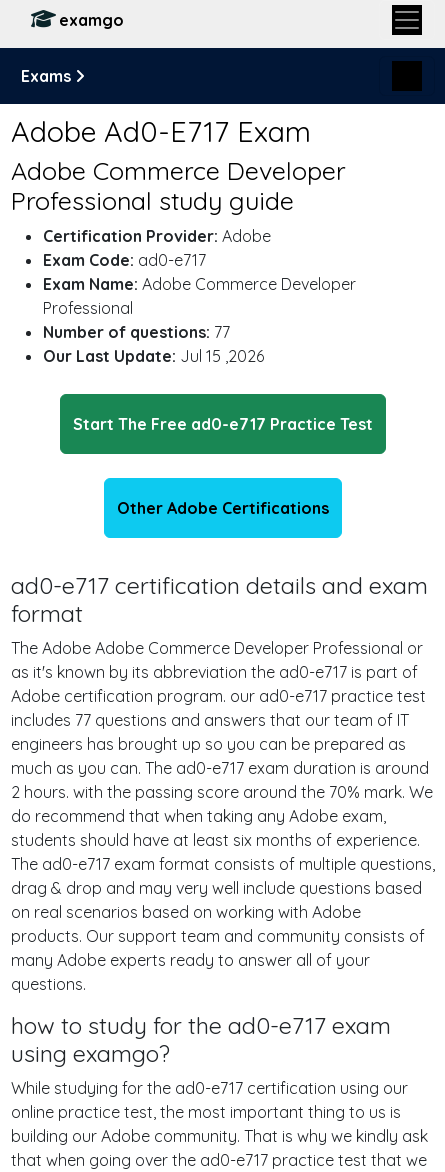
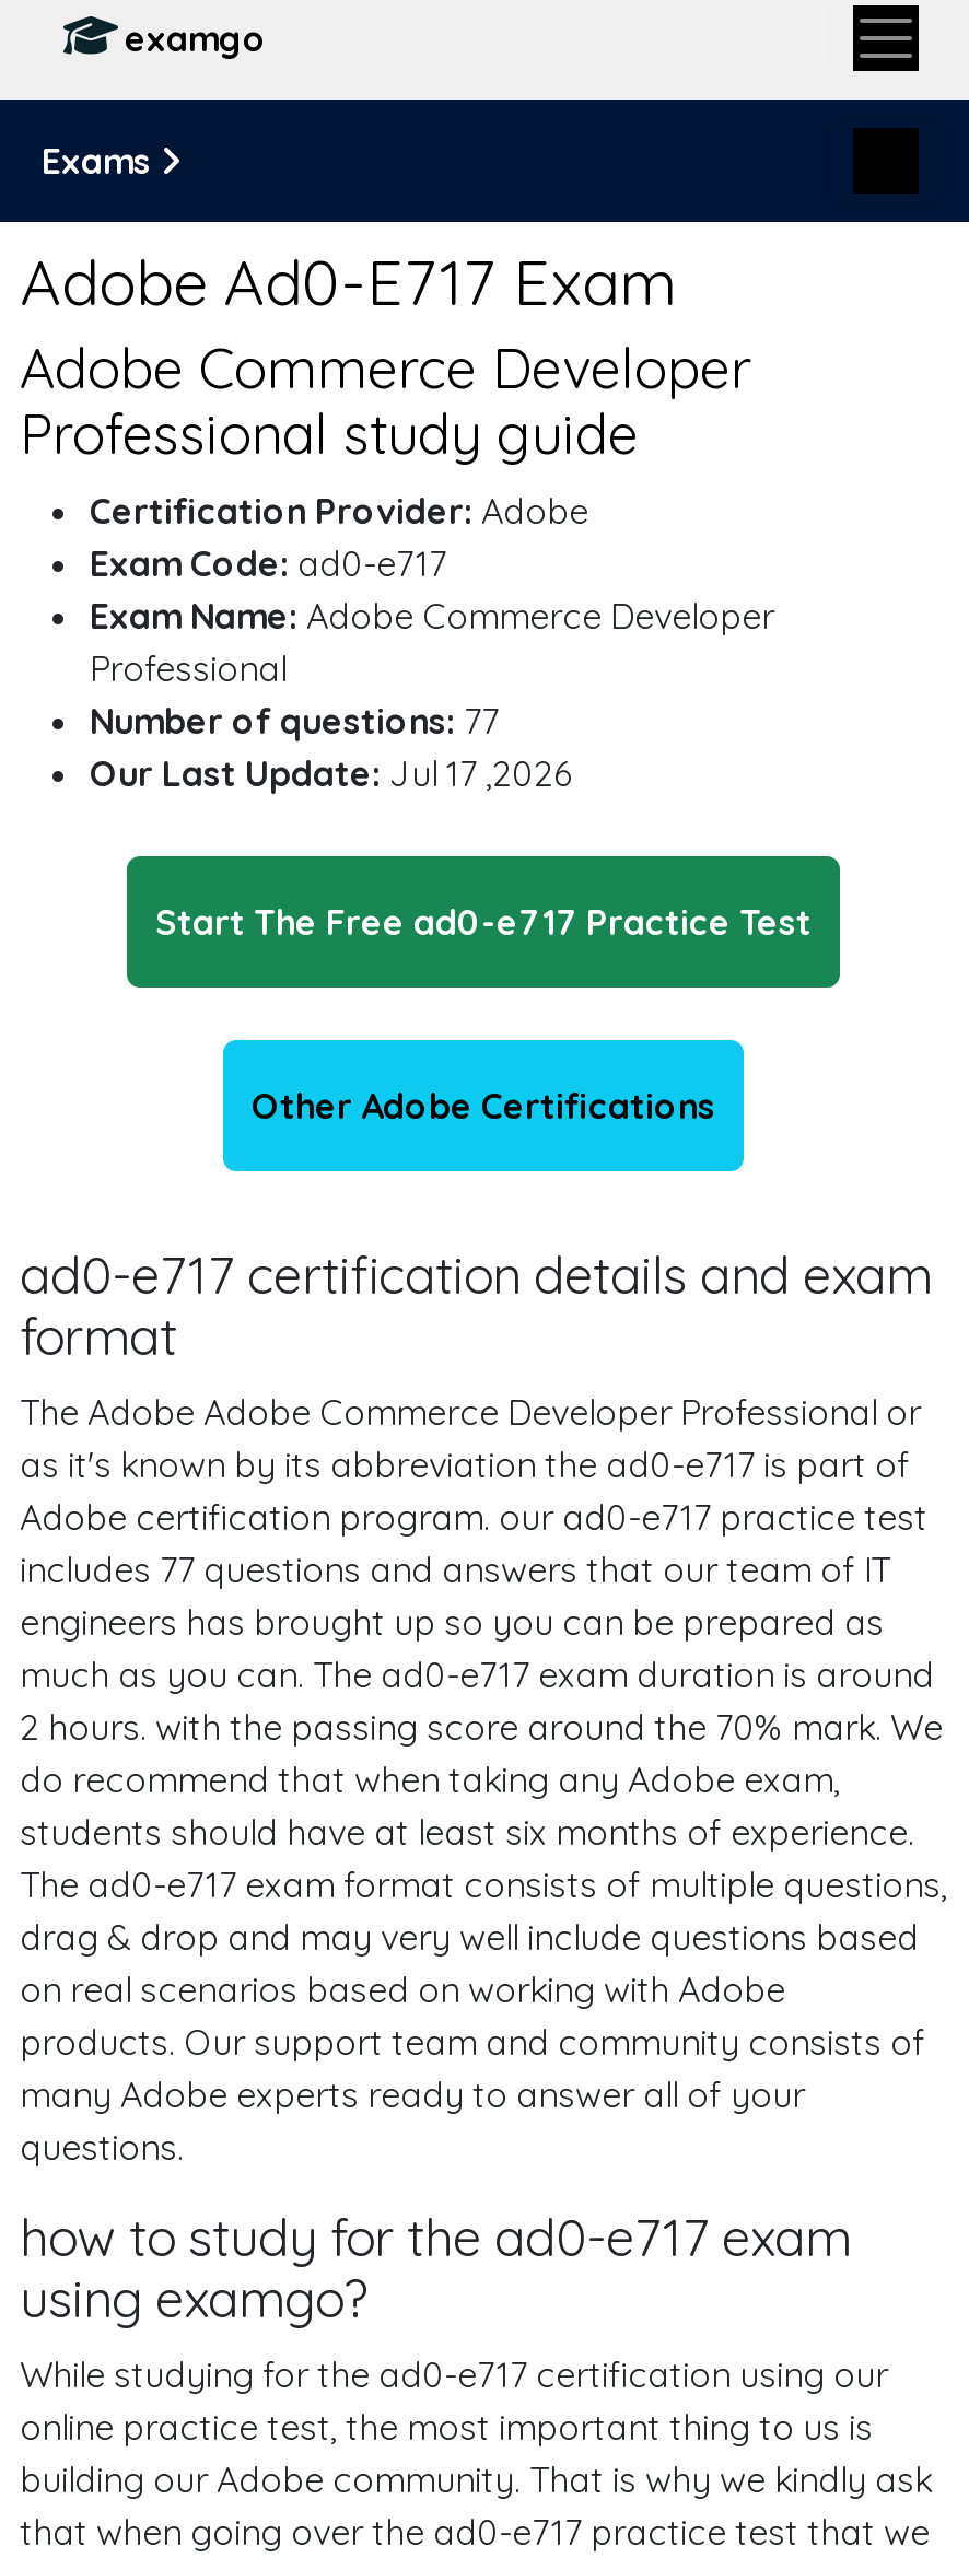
[43,346,264,366] Our Last Update: Jul 15 ,2026 -> [90,751,571,795] Our Last Update: Jul 17 ,2026

